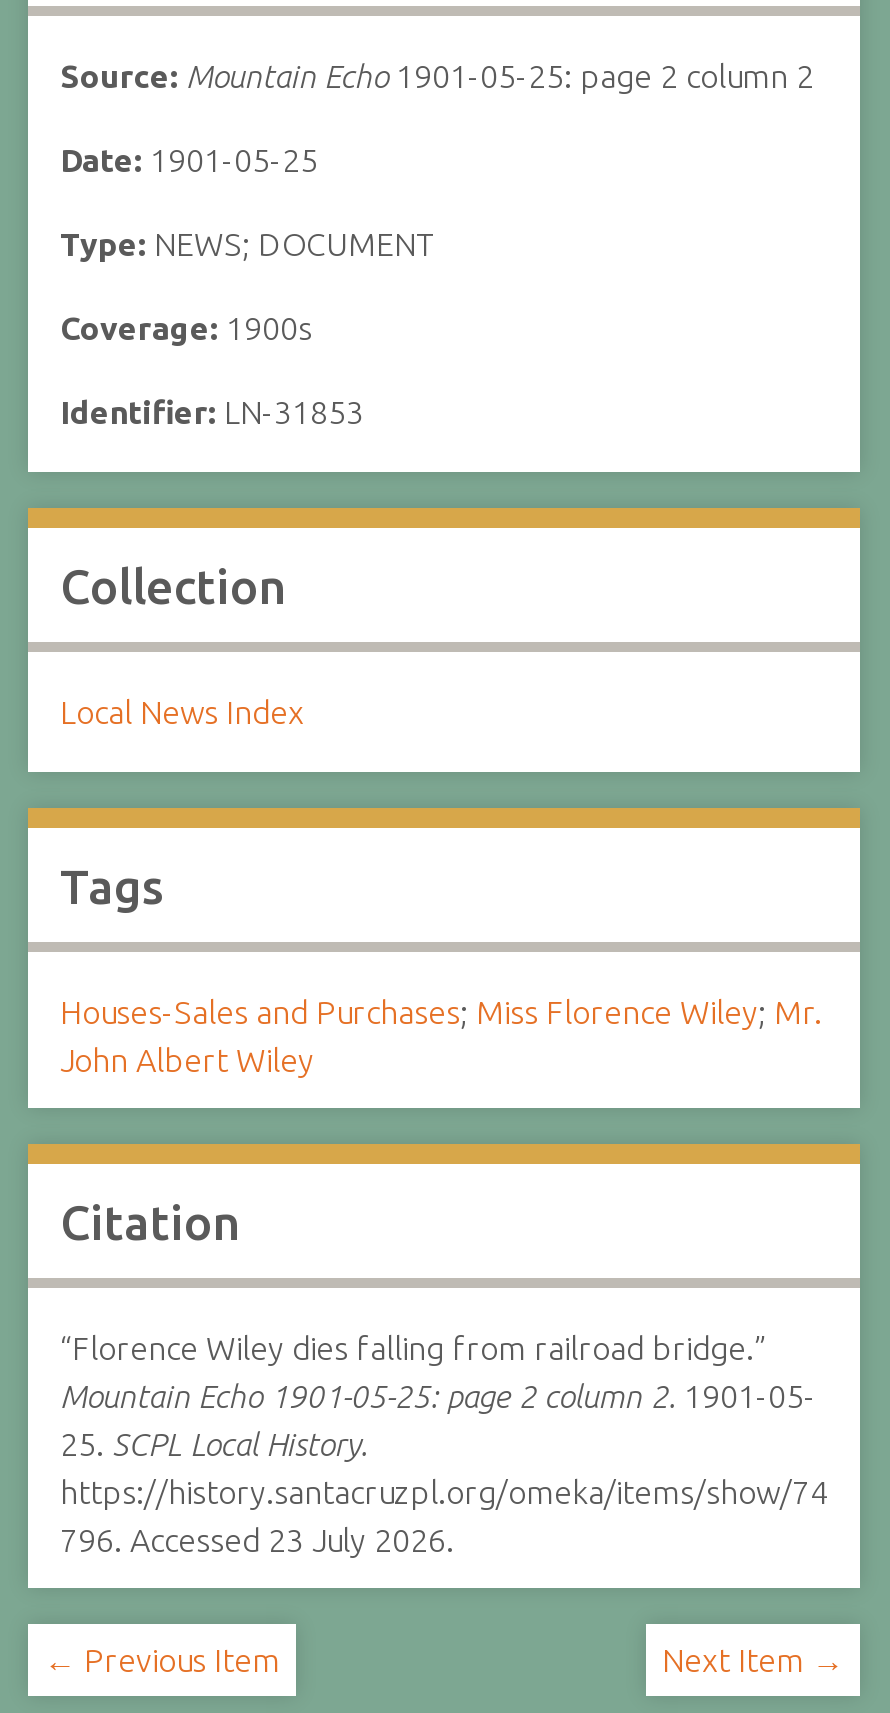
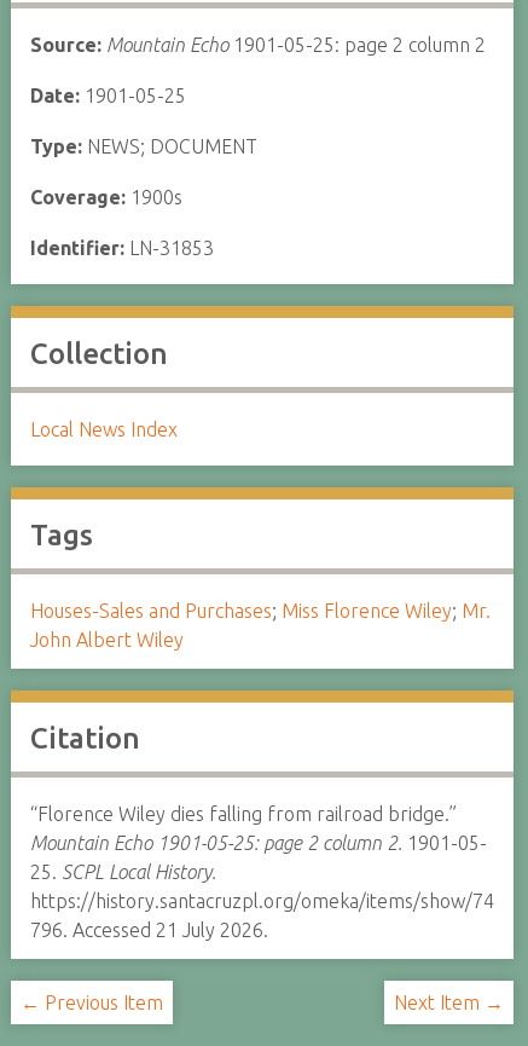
[60,1522,454,1558] 796. Accessed 23 July 2026. -> [30,919,268,941] 796. Accessed 21 July 2026.

